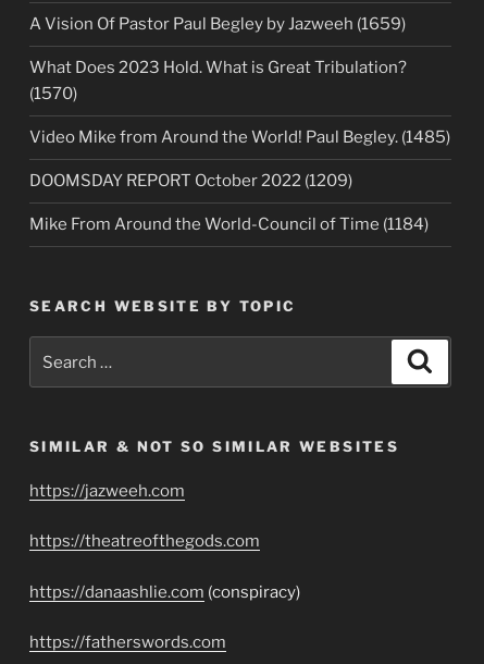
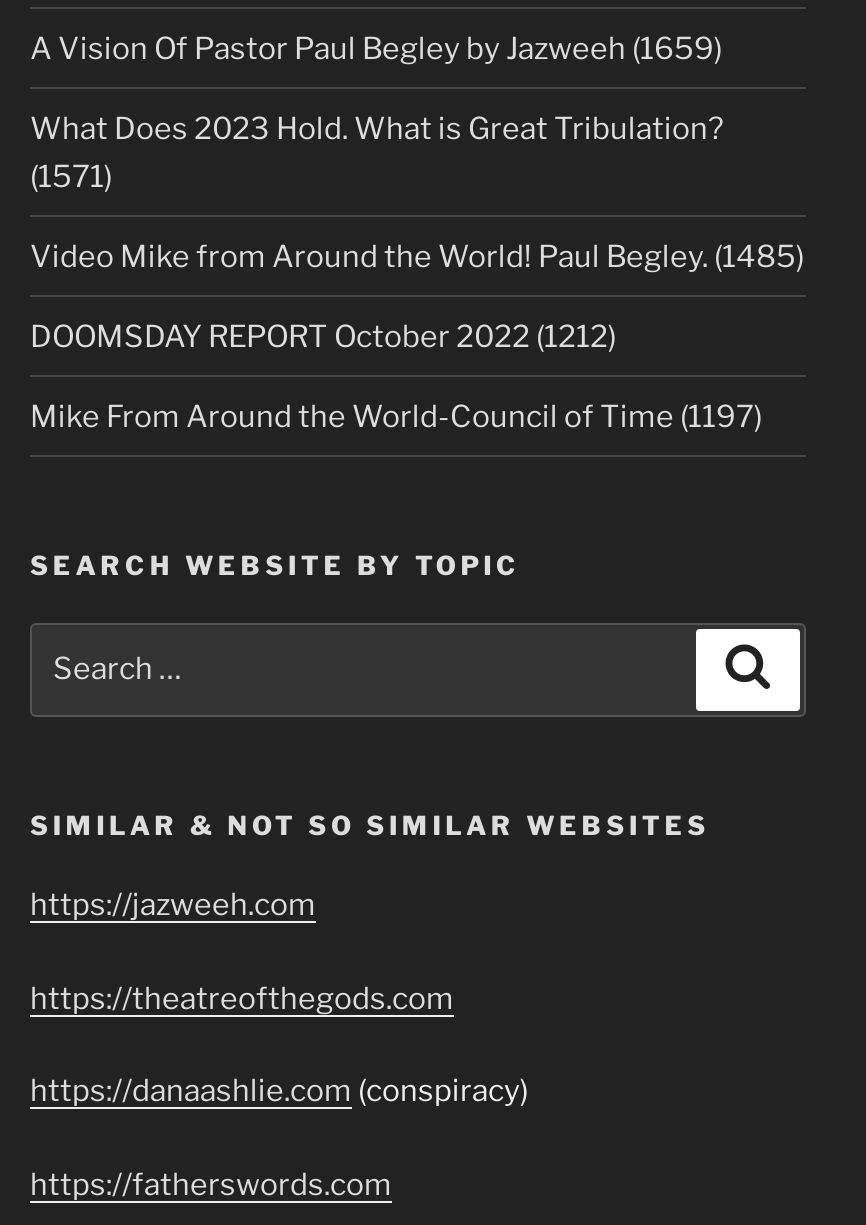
[29,84,77,104] (1570) -> [30,159,112,195] (1571)
[29,171,352,191] DOOMSDAY REPORT October 2022 (1209) -> [30,319,616,355] DOOMSDAY REPORT October 2022 (1212)
[29,215,429,234] Mike From Around the World-Council of Time (1184) -> [30,399,762,435] Mike From Around the World-Council of Time (1197)

